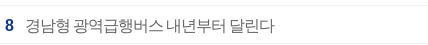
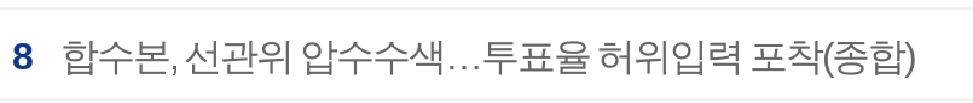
[25,17,274,34] 경남형 광역급행버스 내년부터 달린다 -> [60,36,914,77] 합수본, 선관위 압수수색…투표율 허위입력 포착(종합)

